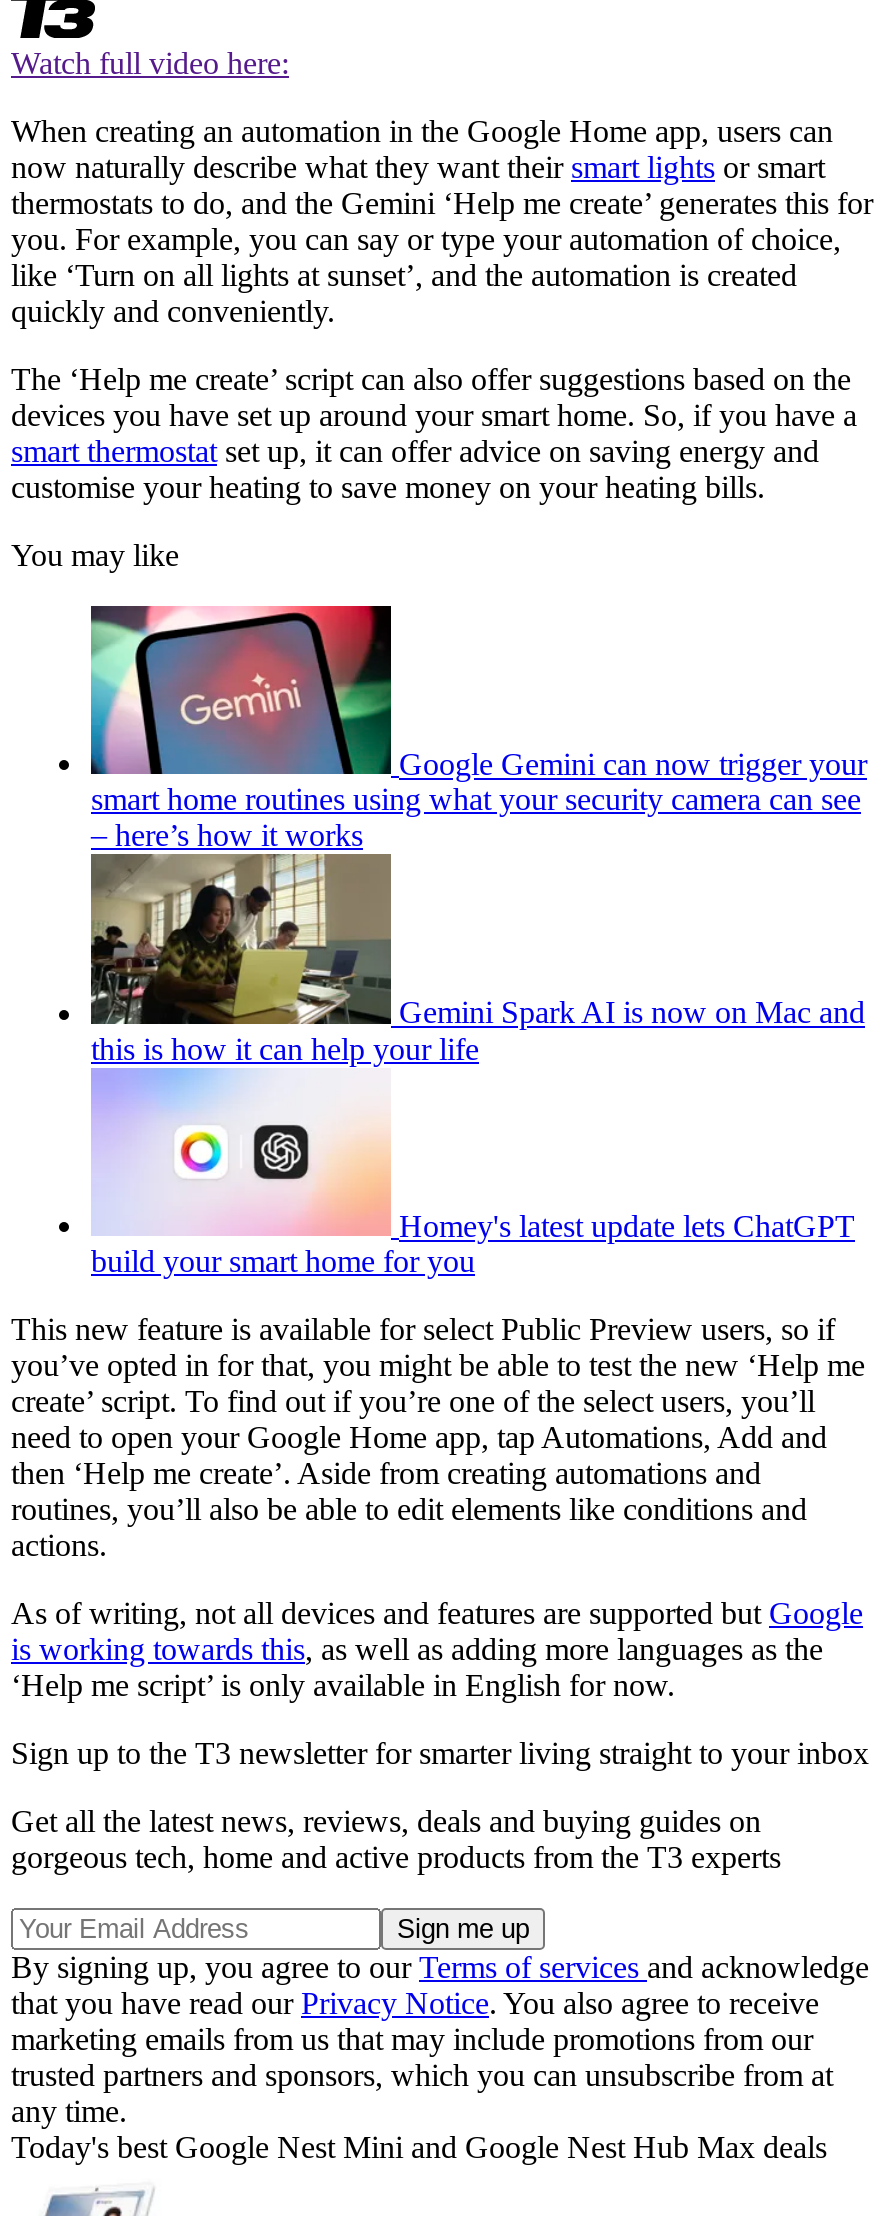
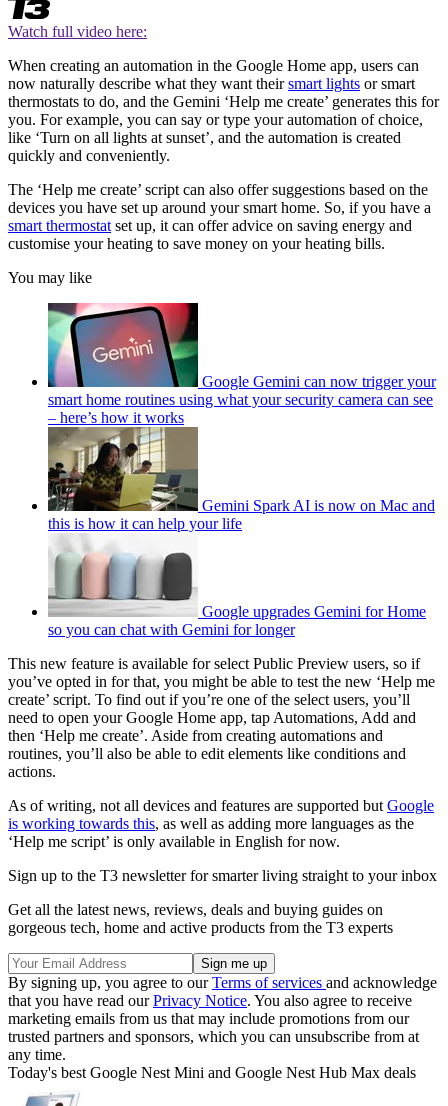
[91,1070,855,1279] [image] | Homey's latest update lets ChatGPT | build your smart home for you -> [47,534,426,638] [image] | Google upgrades Gemini for Home | so you can chat with Gemini for longer

